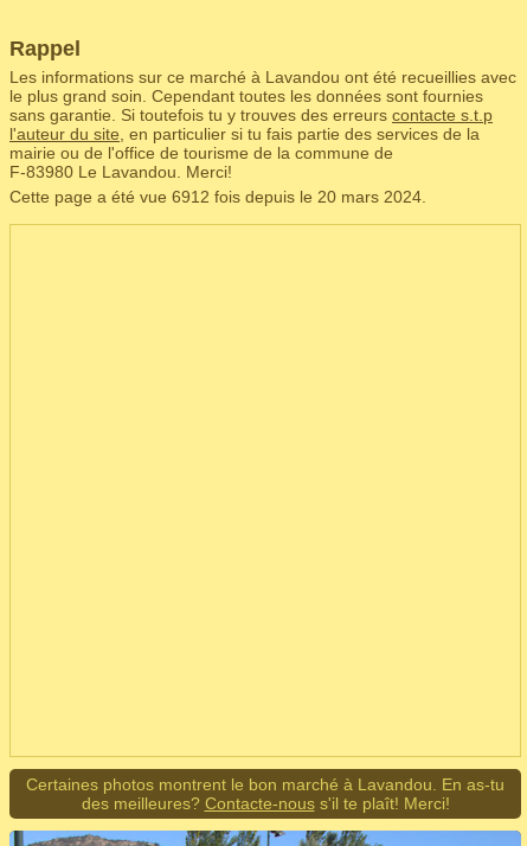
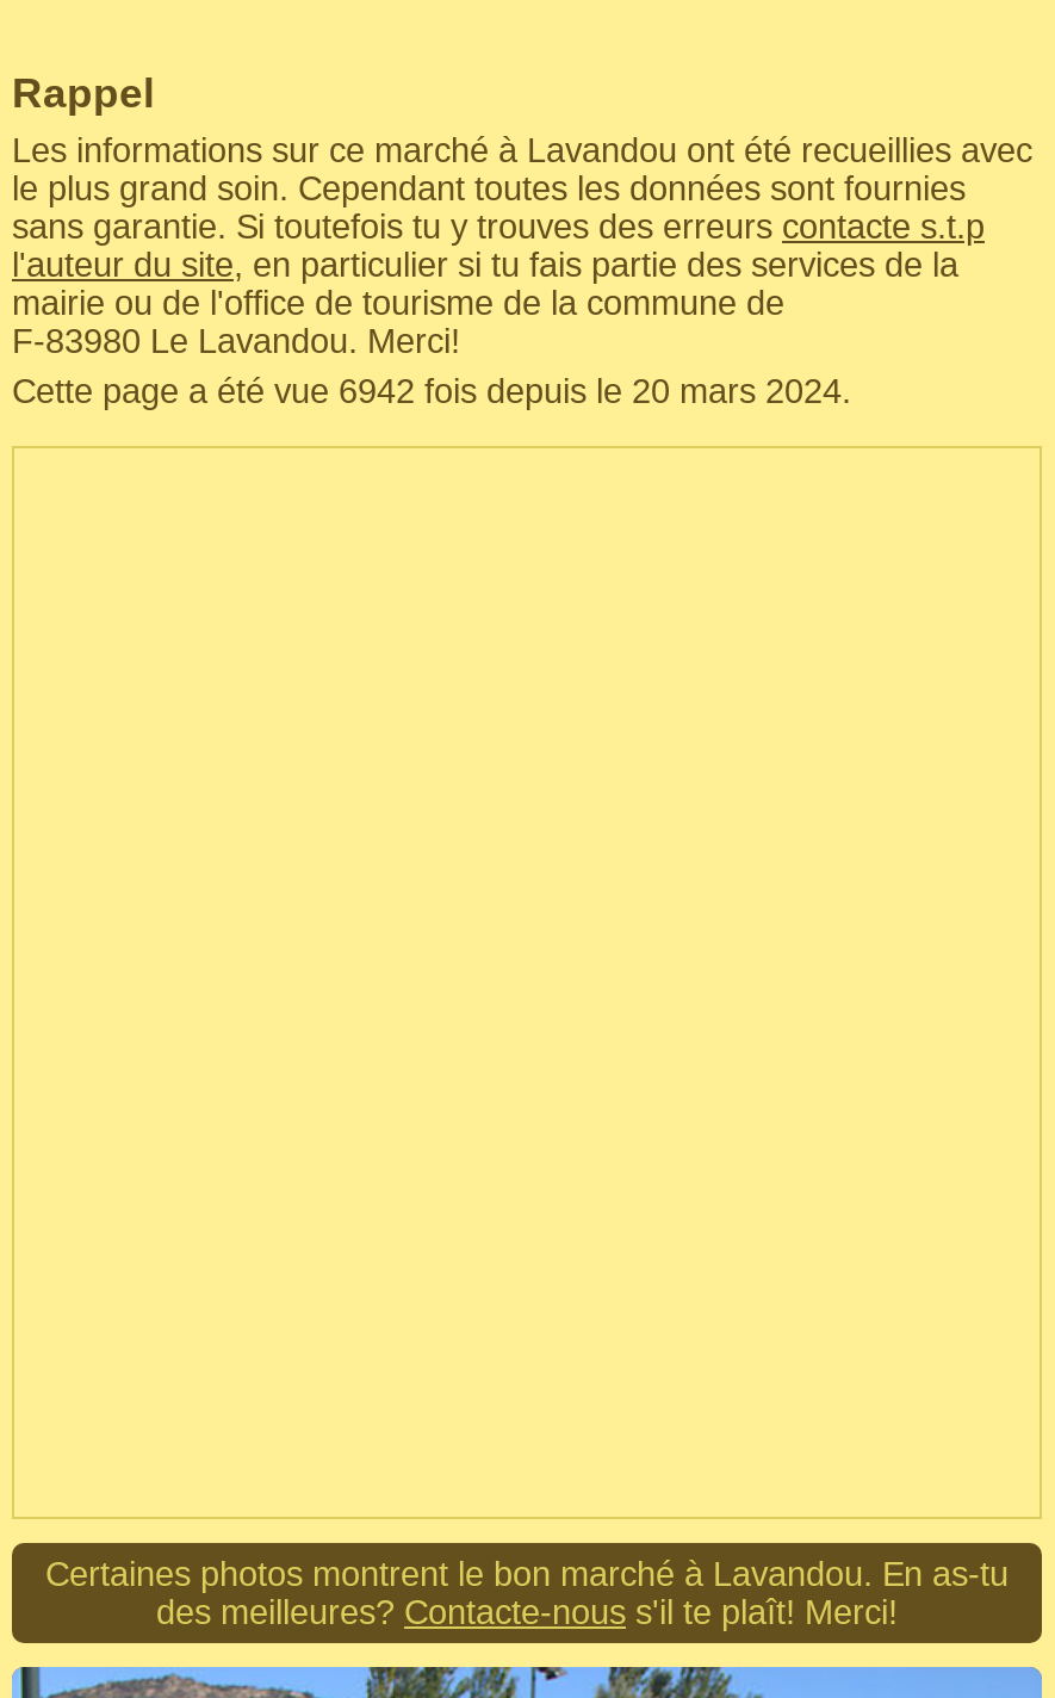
[9,187,426,206] Cette page a été vue 6912 fois depuis le 20 mars 2024. -> [12,372,851,410] Cette page a été vue 6942 fois depuis le 20 mars 2024.

